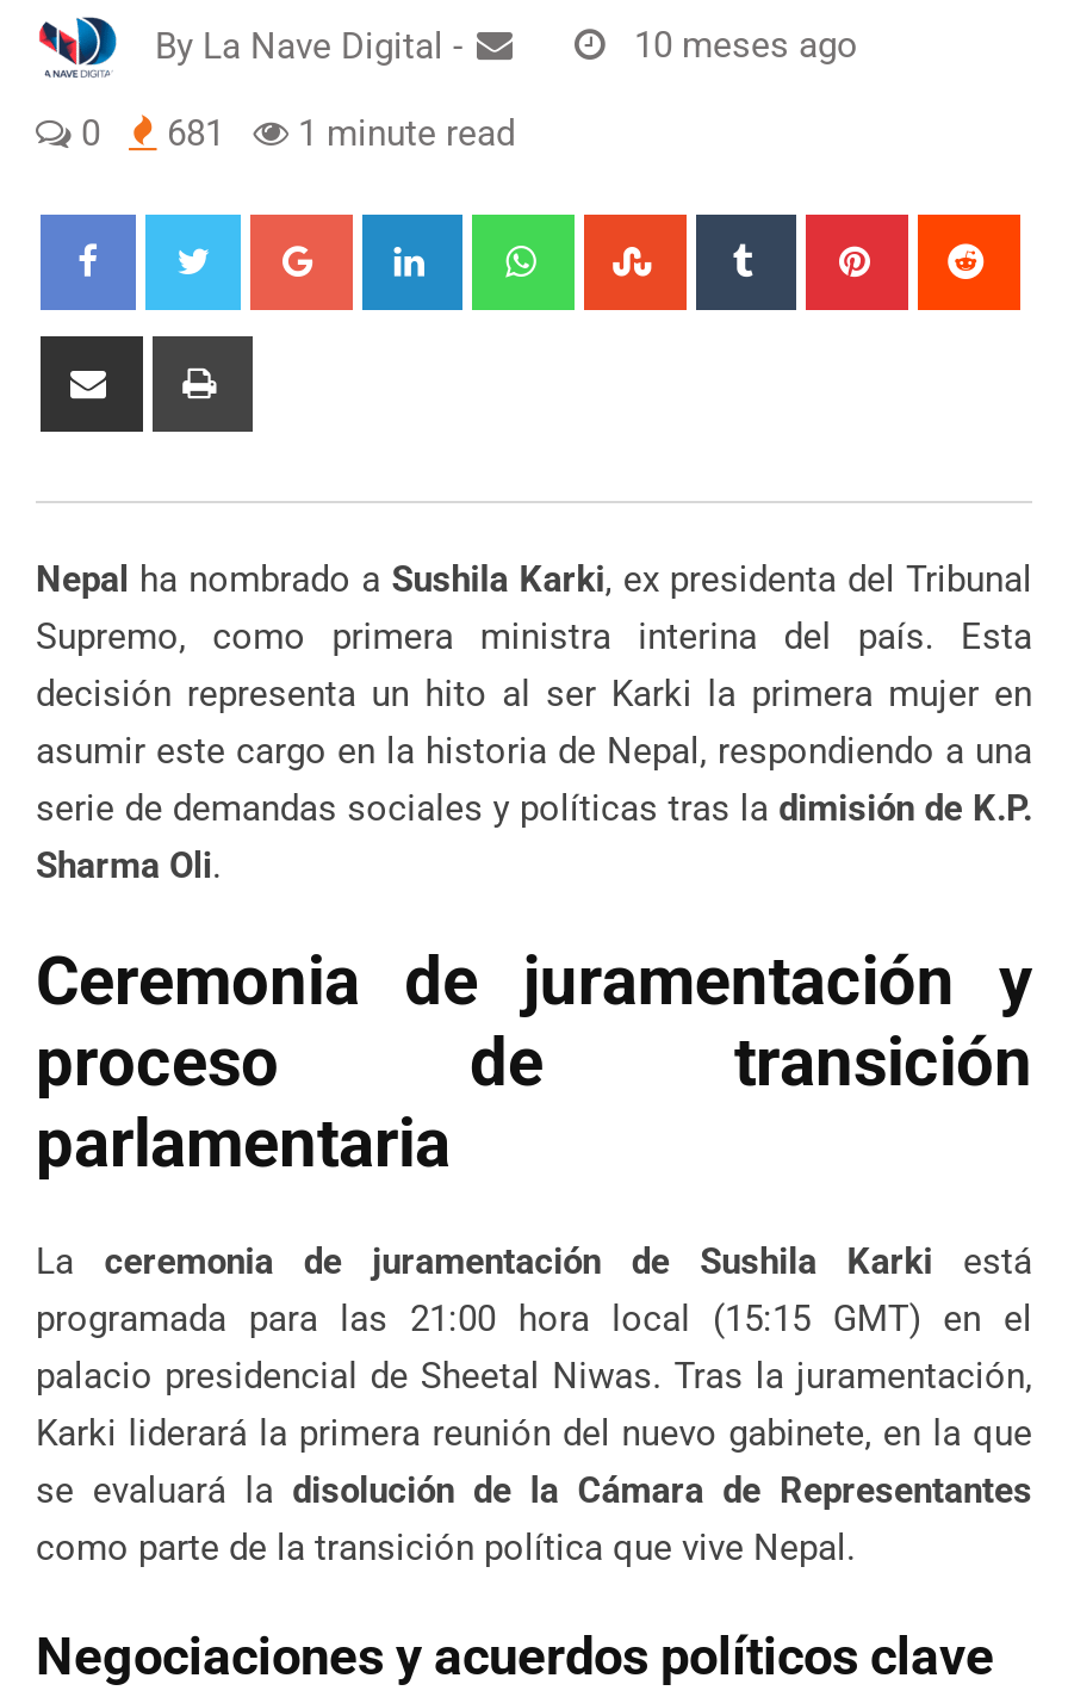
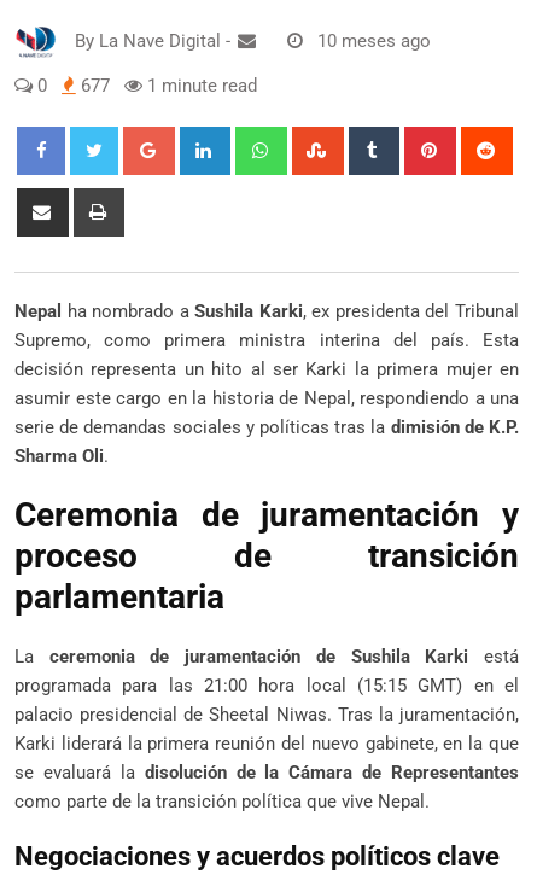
[72,112,515,155] 0 681 1 minute read -> [33,75,257,97] 0 677 1 minute read

